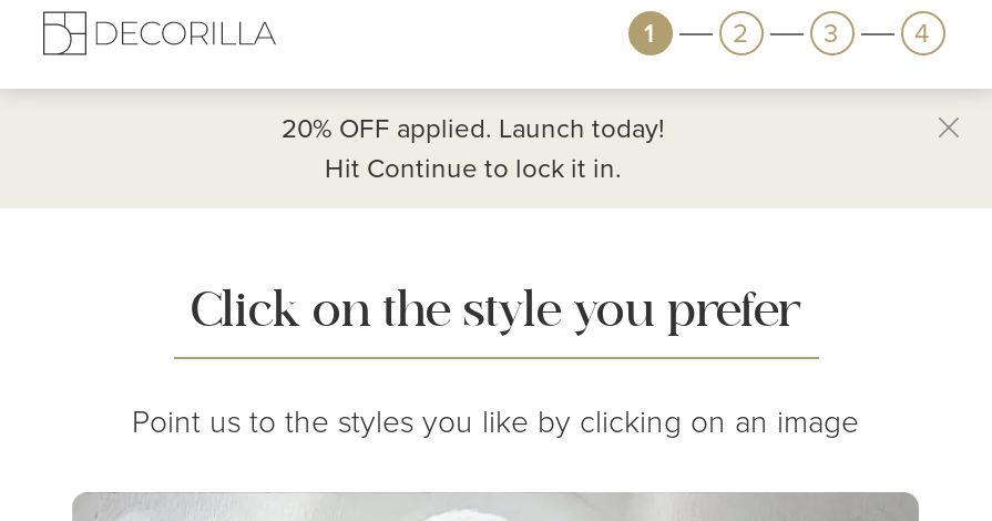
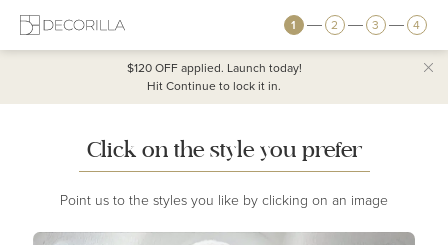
[282,109,665,146] 20% OFF applied. Launch today! -> [126,59,301,76] $120 OFF applied. Launch today!

